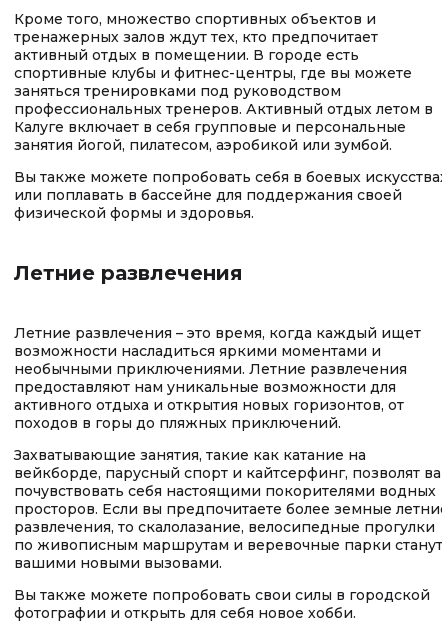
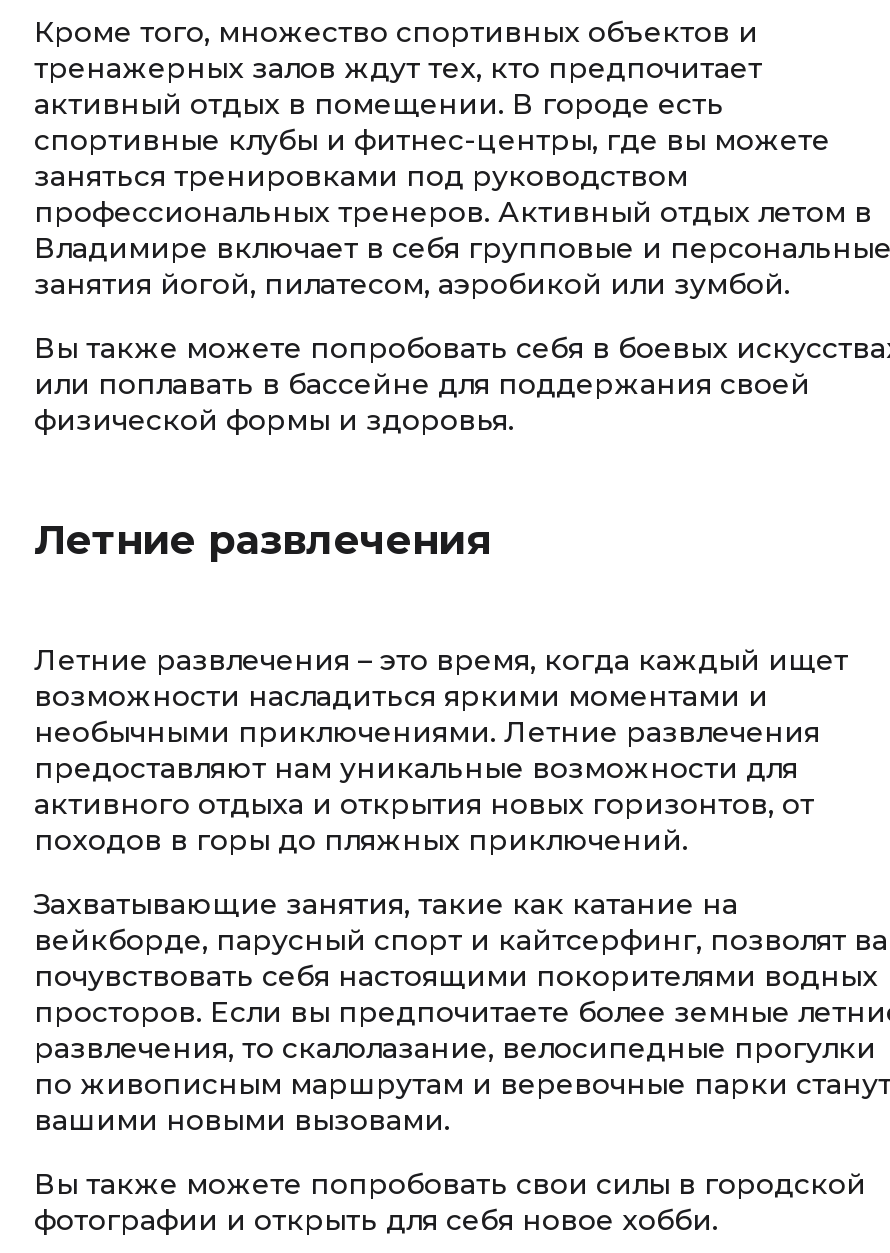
[14,118,406,136] Калуге включает в себя групповые и персональные -> [34,230,890,266] Владимире включает в себя групповые и персональные

